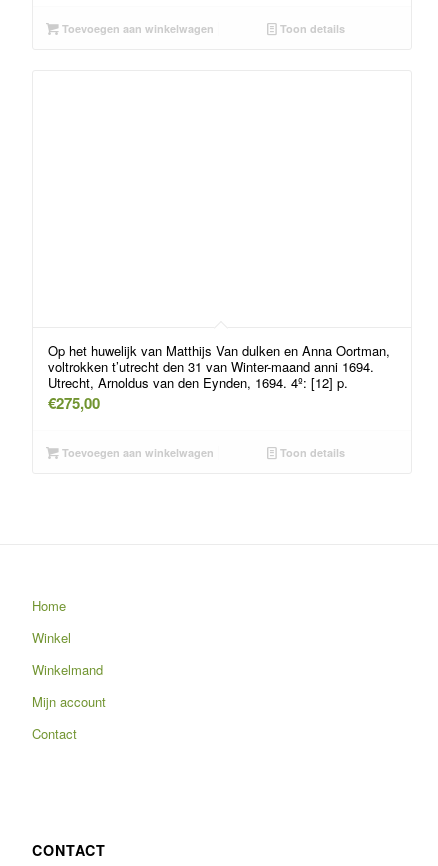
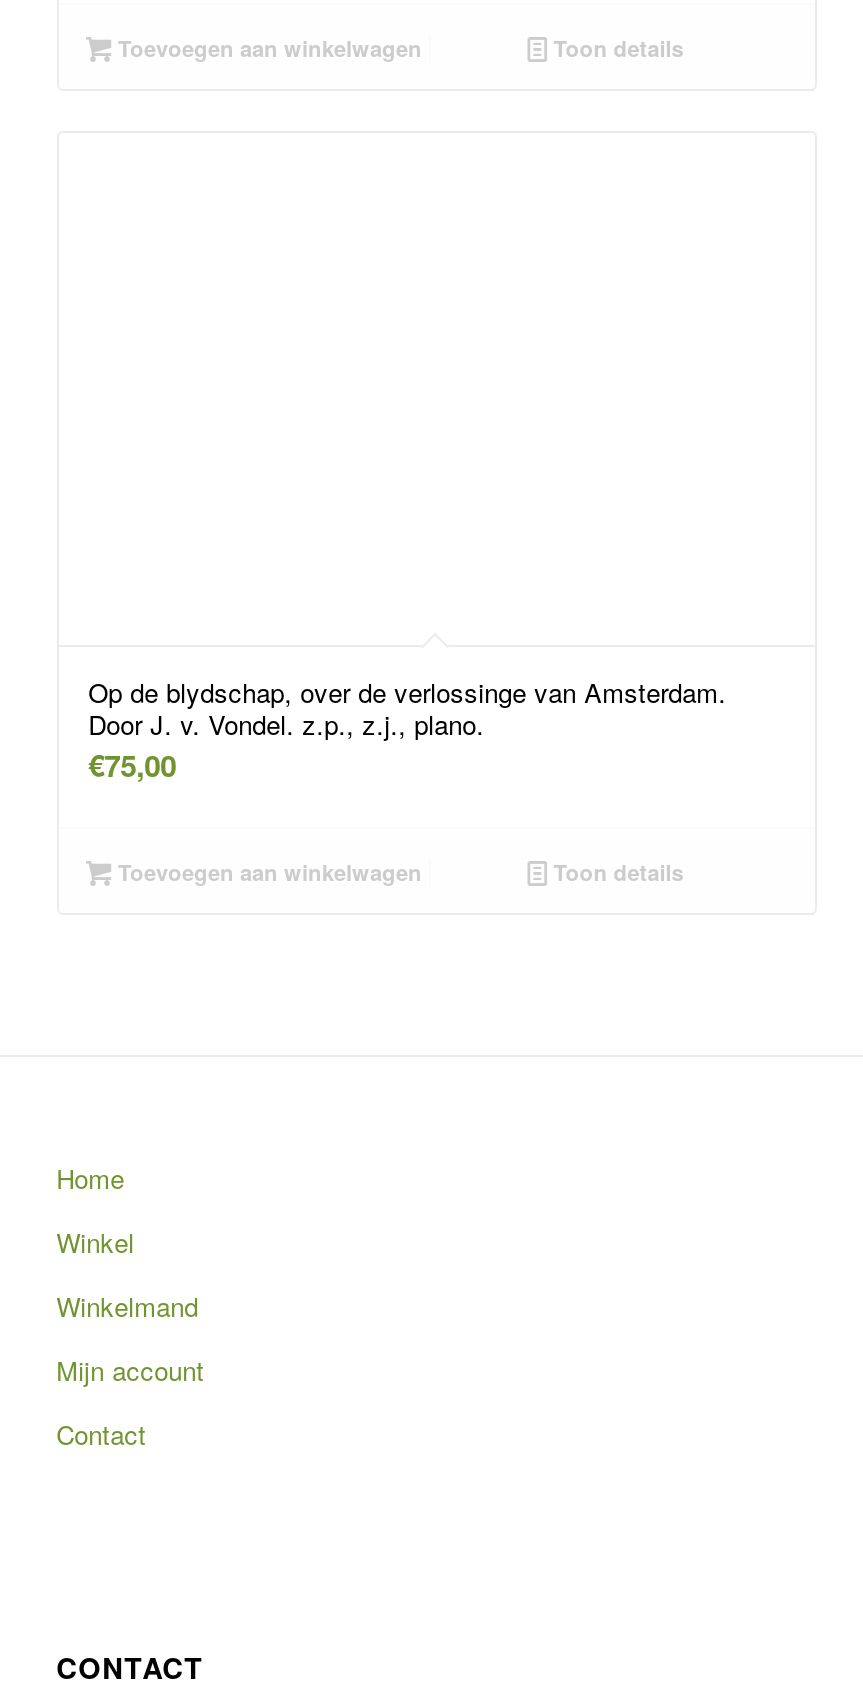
[48,341,390,414] Op het huwelijk van Matthijs Van dulken en Anna Oortman, | voltrokken t’utrecht den 31 van Winter-maand anni 1694. | Utrecht, Arnoldus van den Eynden, 1694. 4º: [12] p. | €275,00 -> [88,674,726,788] Op de blydschap, over de verlossinge van Amsterdam. | Door J. v. Vondel. z.p., z.j., plano. | €75,00

